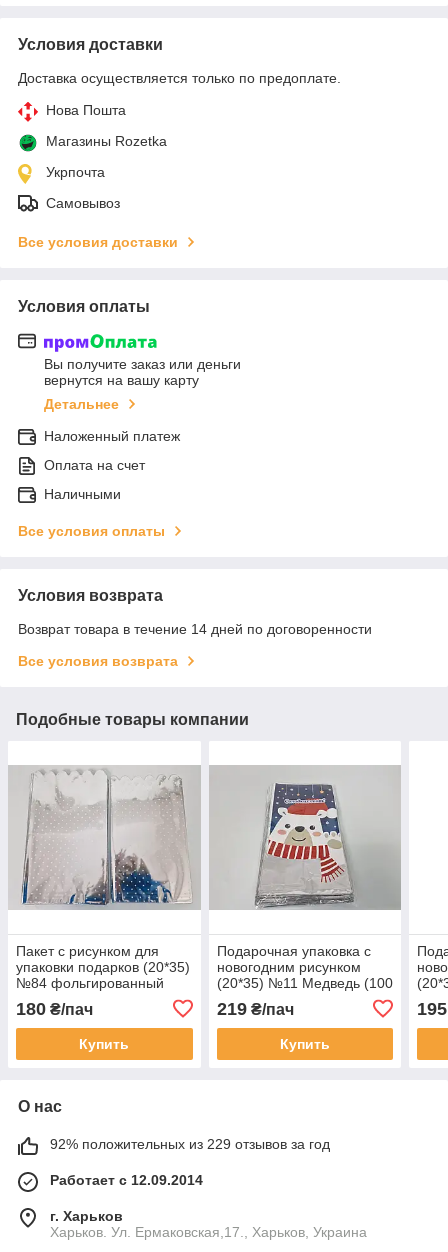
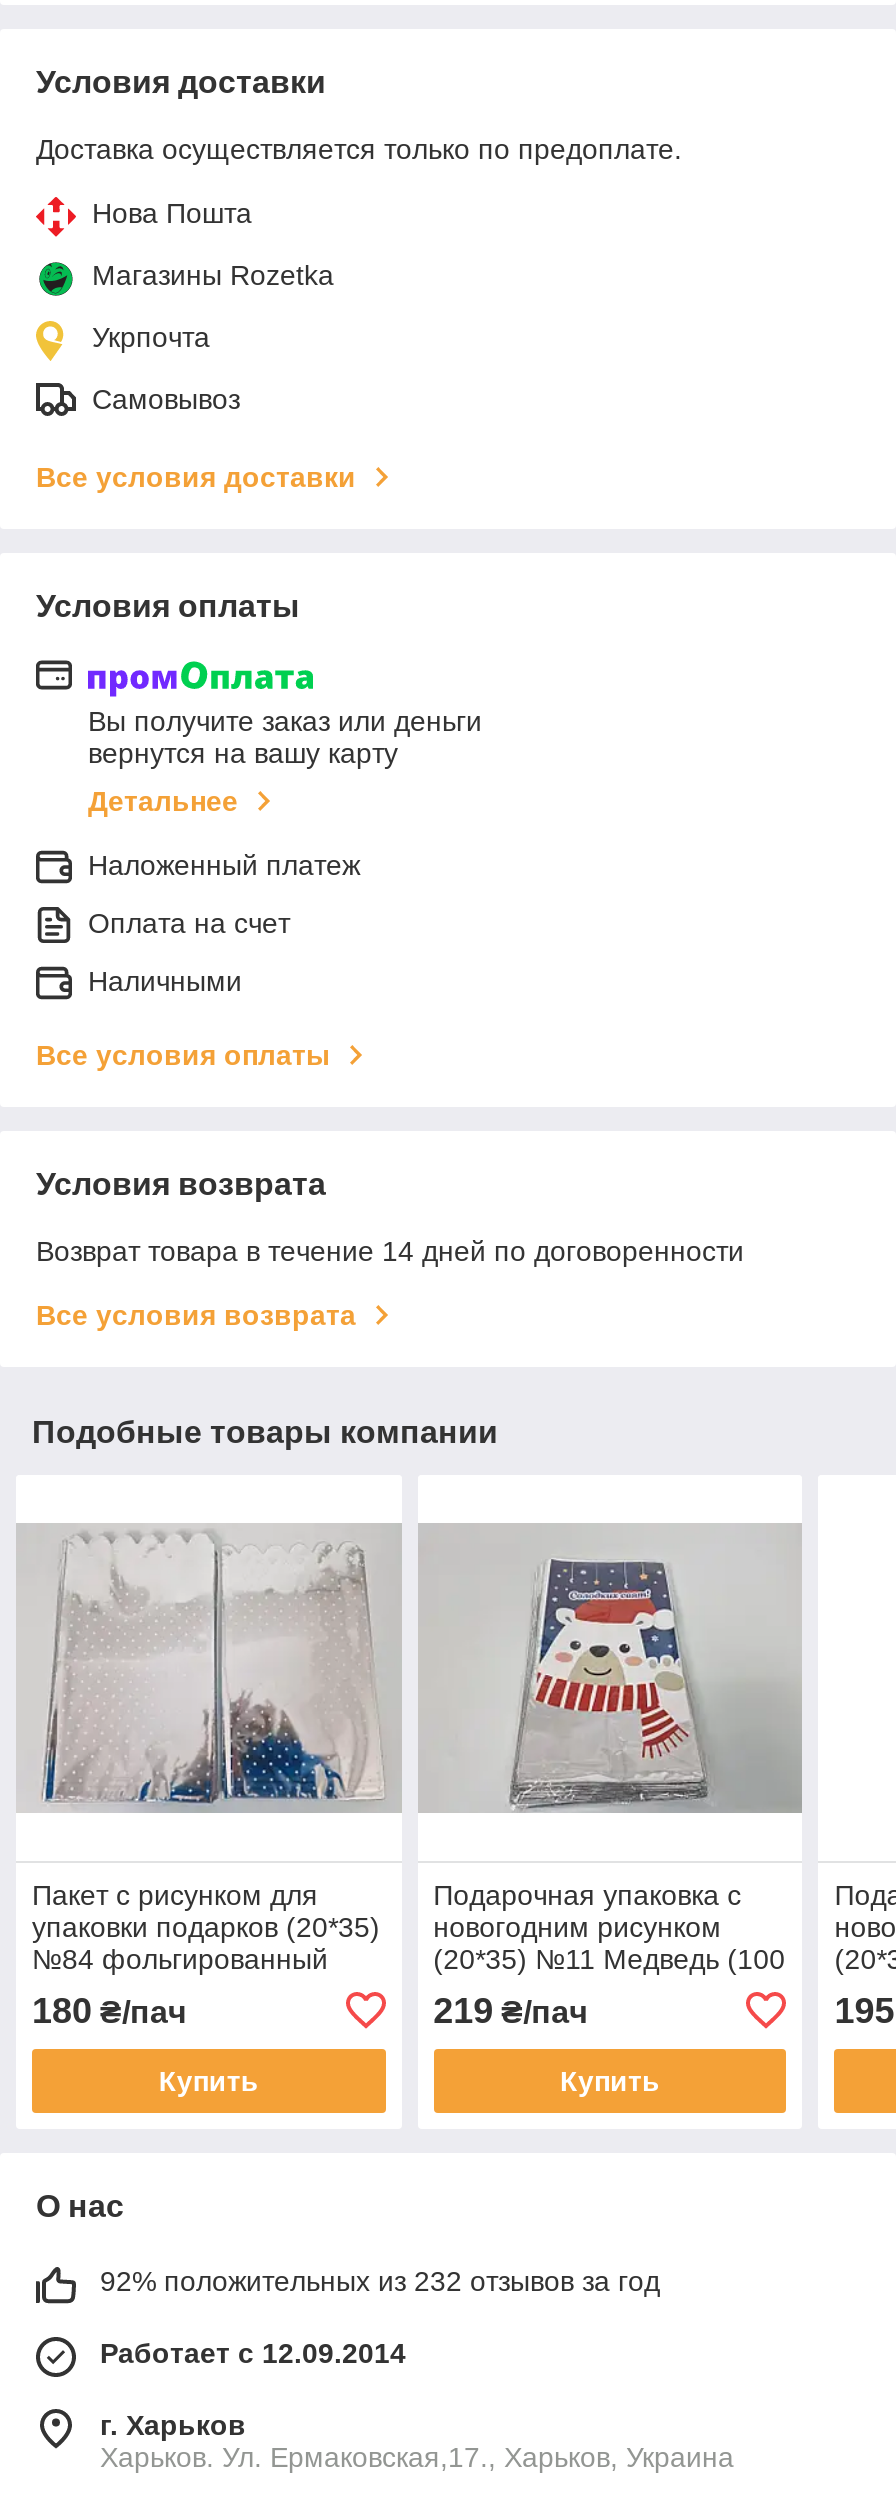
[50,1136,330,1152] 92% положительных из 229 отзывов за год -> [100,2265,660,2297] 92% положительных из 232 отзывов за год

